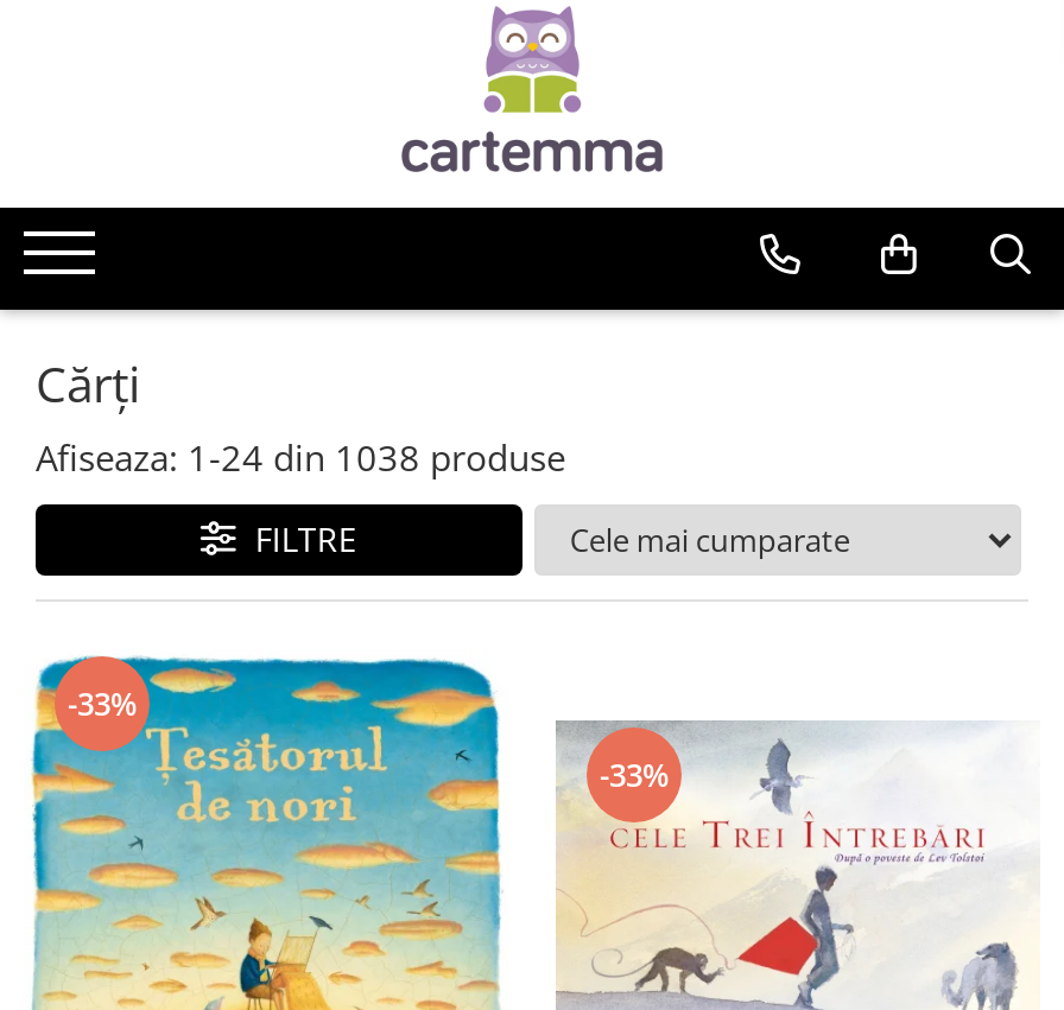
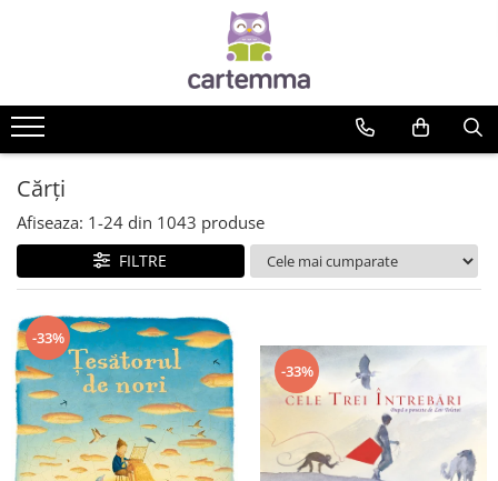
[36,433,565,481] Afiseaza: 1- 24 din 1038 produse -> [17,211,265,233] Afiseaza: 1- 24 din 1043 produse

